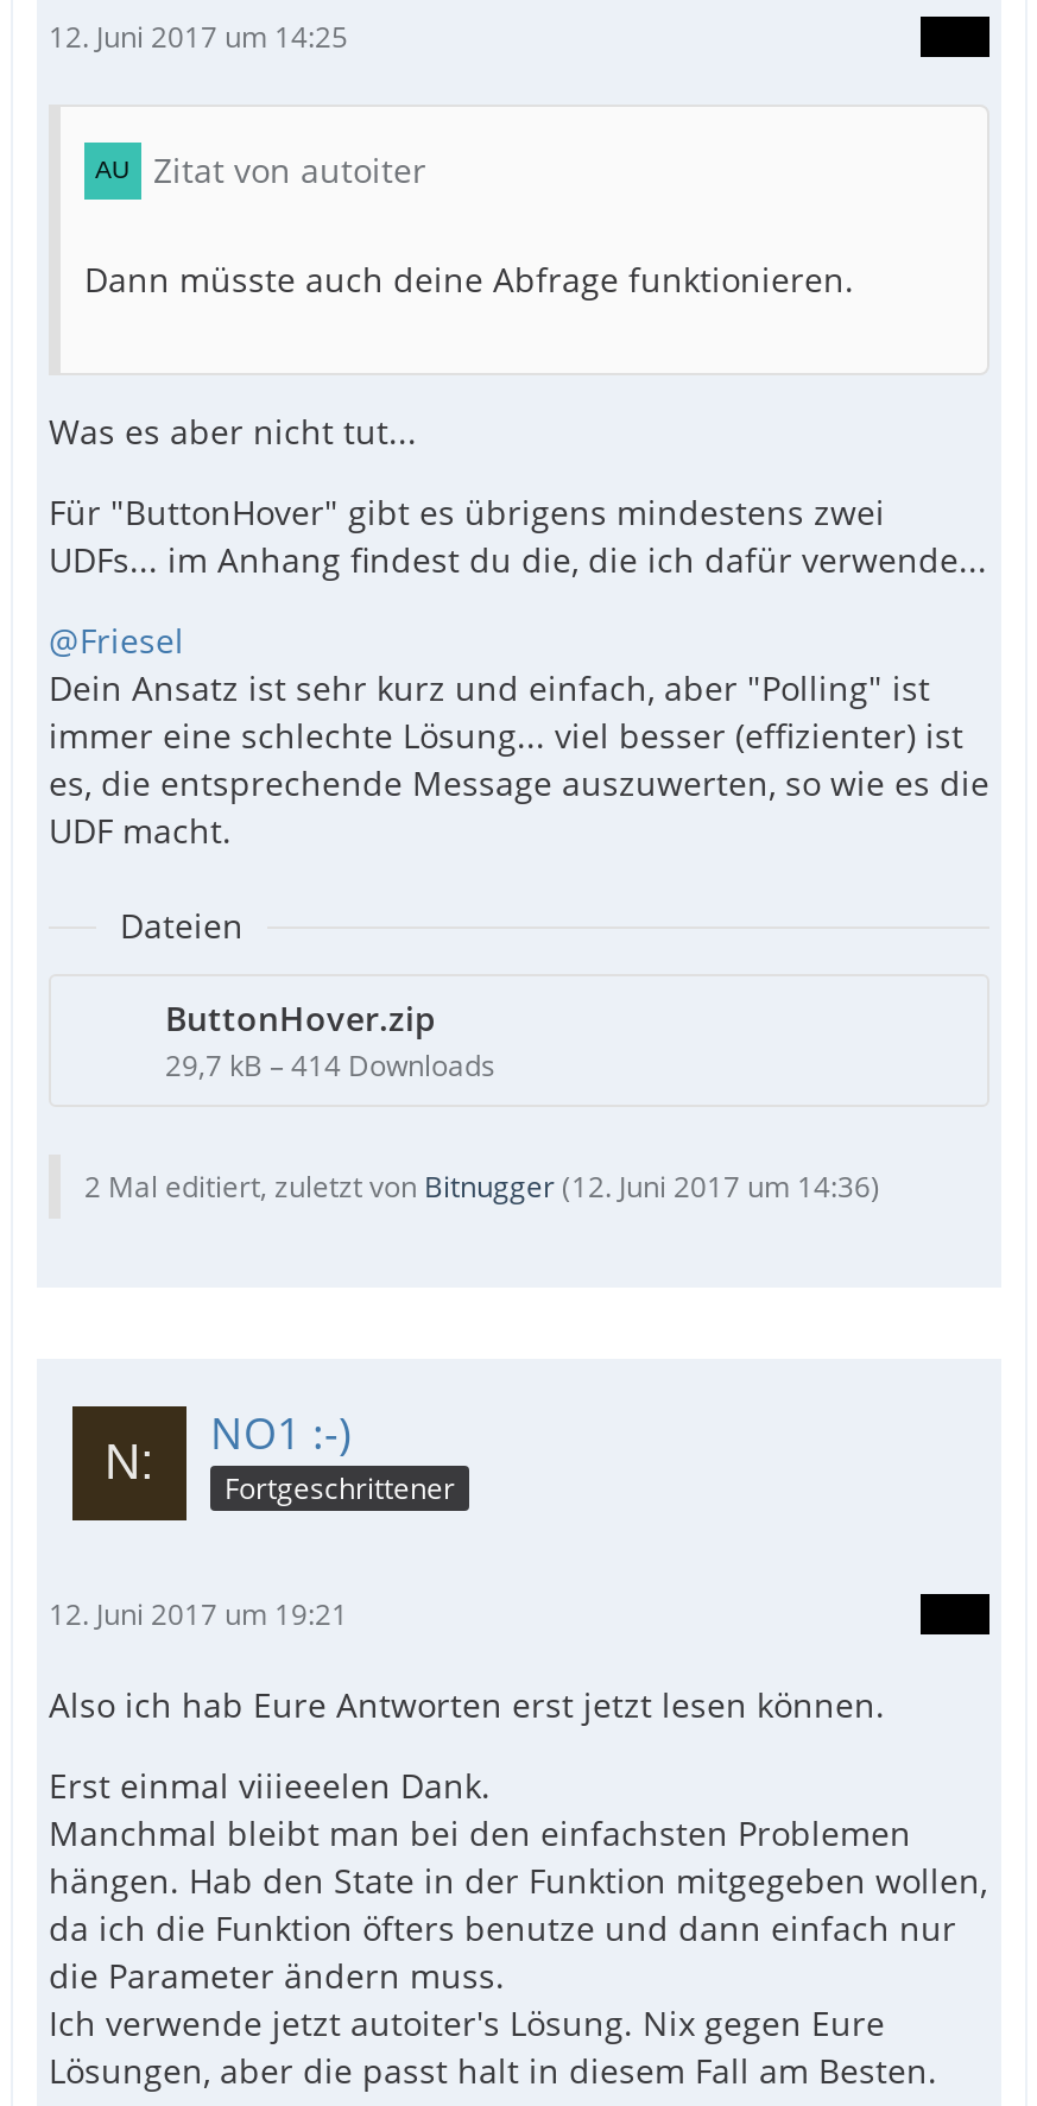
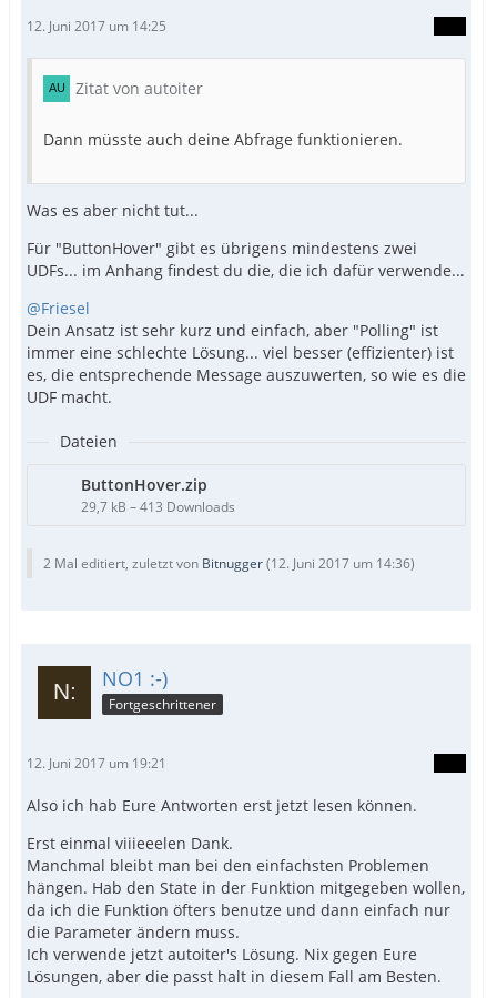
[165,1045,495,1086] 29,7 kB – 414 Downloads -> [81,497,235,516] 29,7 kB – 413 Downloads

